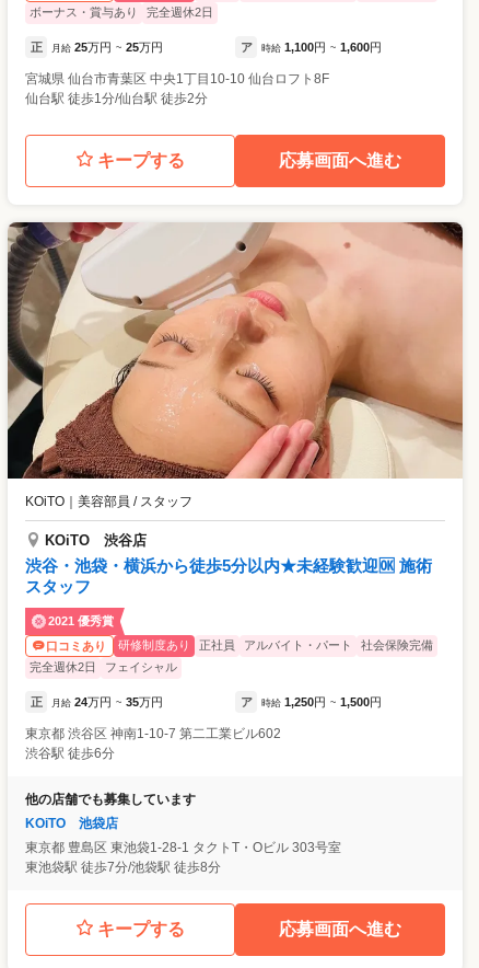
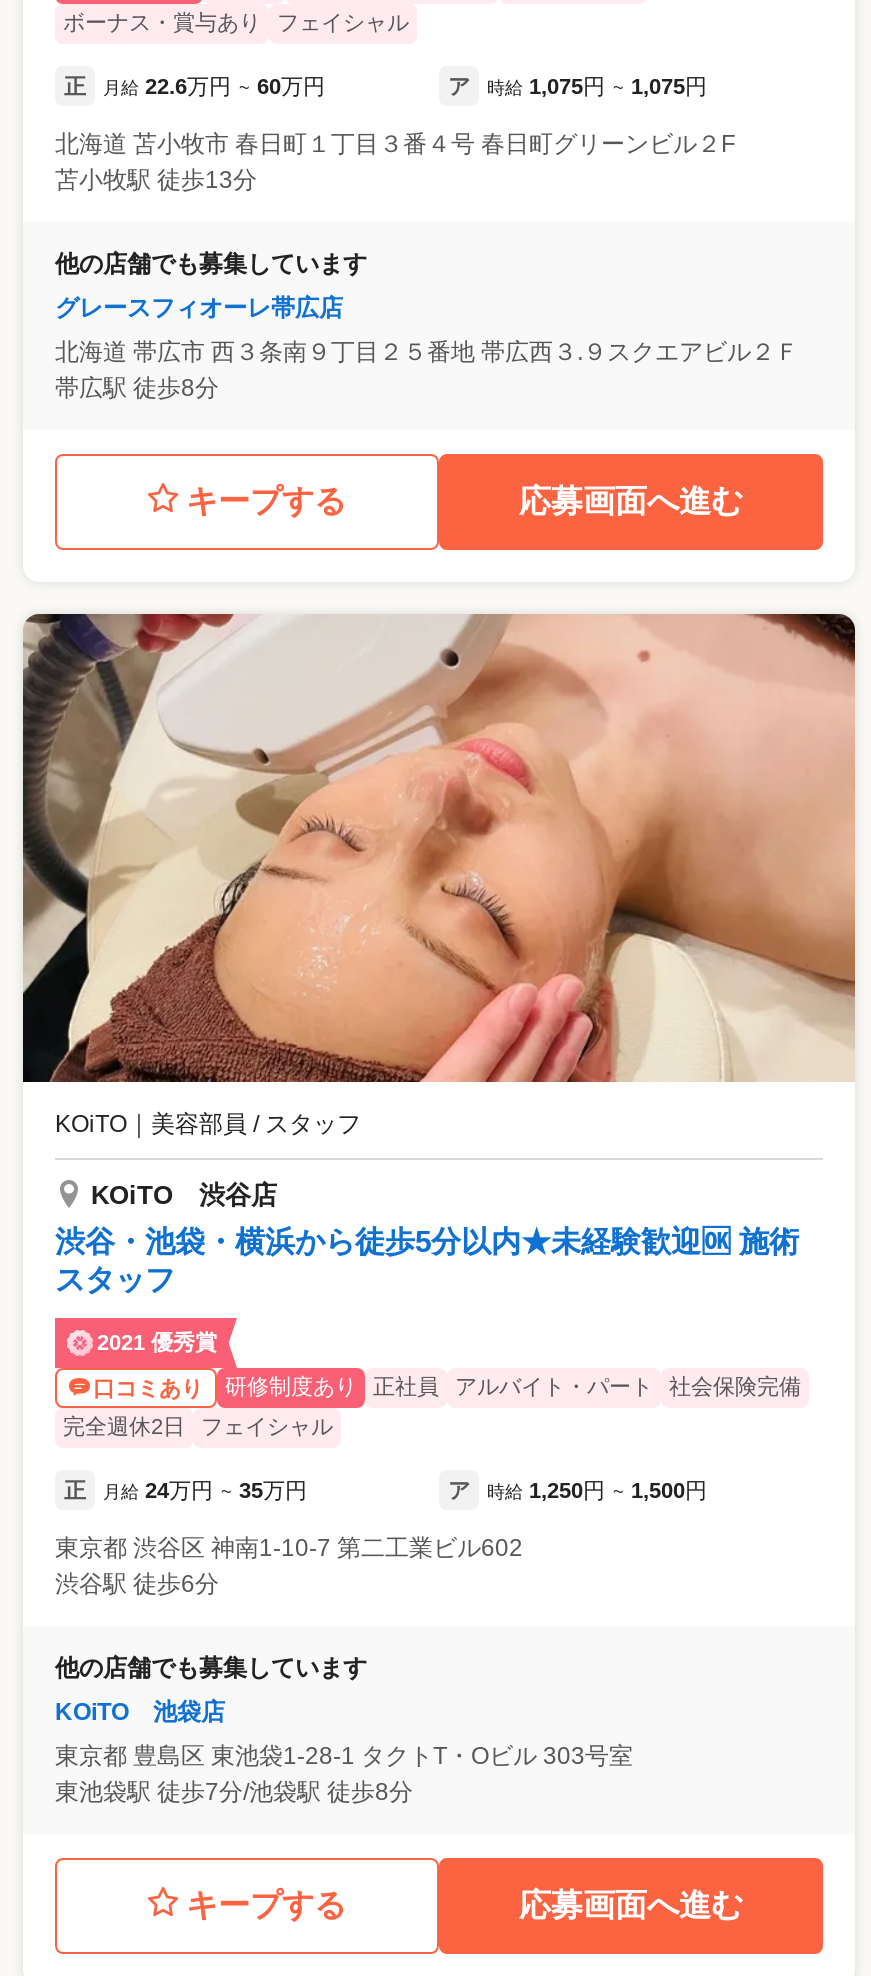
[147,5,213,19] 完全週休2日 -> [277,10,409,34] フェイシャル
[25,40,382,106] 時給 1,100円 ~ 1,600円 | 宮城県 仙台市青葉区 中央1丁目10-10 仙台ロフト8F | 仙台駅 徒歩1分/仙台駅 徒歩2分 -> [55,73,799,401] 時給 1,075円 ~ 1,075円 | 北海道 苫小牧市 春日町１丁目３番４号 春日町グリーンビル２F | 苫小牧駅 徒歩13分 | 他の店舗でも募集しています | グレースフィオーレ帯広店 | 北海道 帯広市 西３条南９丁目２５番地 帯広西３.９スクエアビル２Ｆ | 帯広駅 徒歩8分
[51,40,163,53] 月給 25万円 ~ 25万円 -> [103,73,325,97] 月給 22.6万円 ~ 60万円

